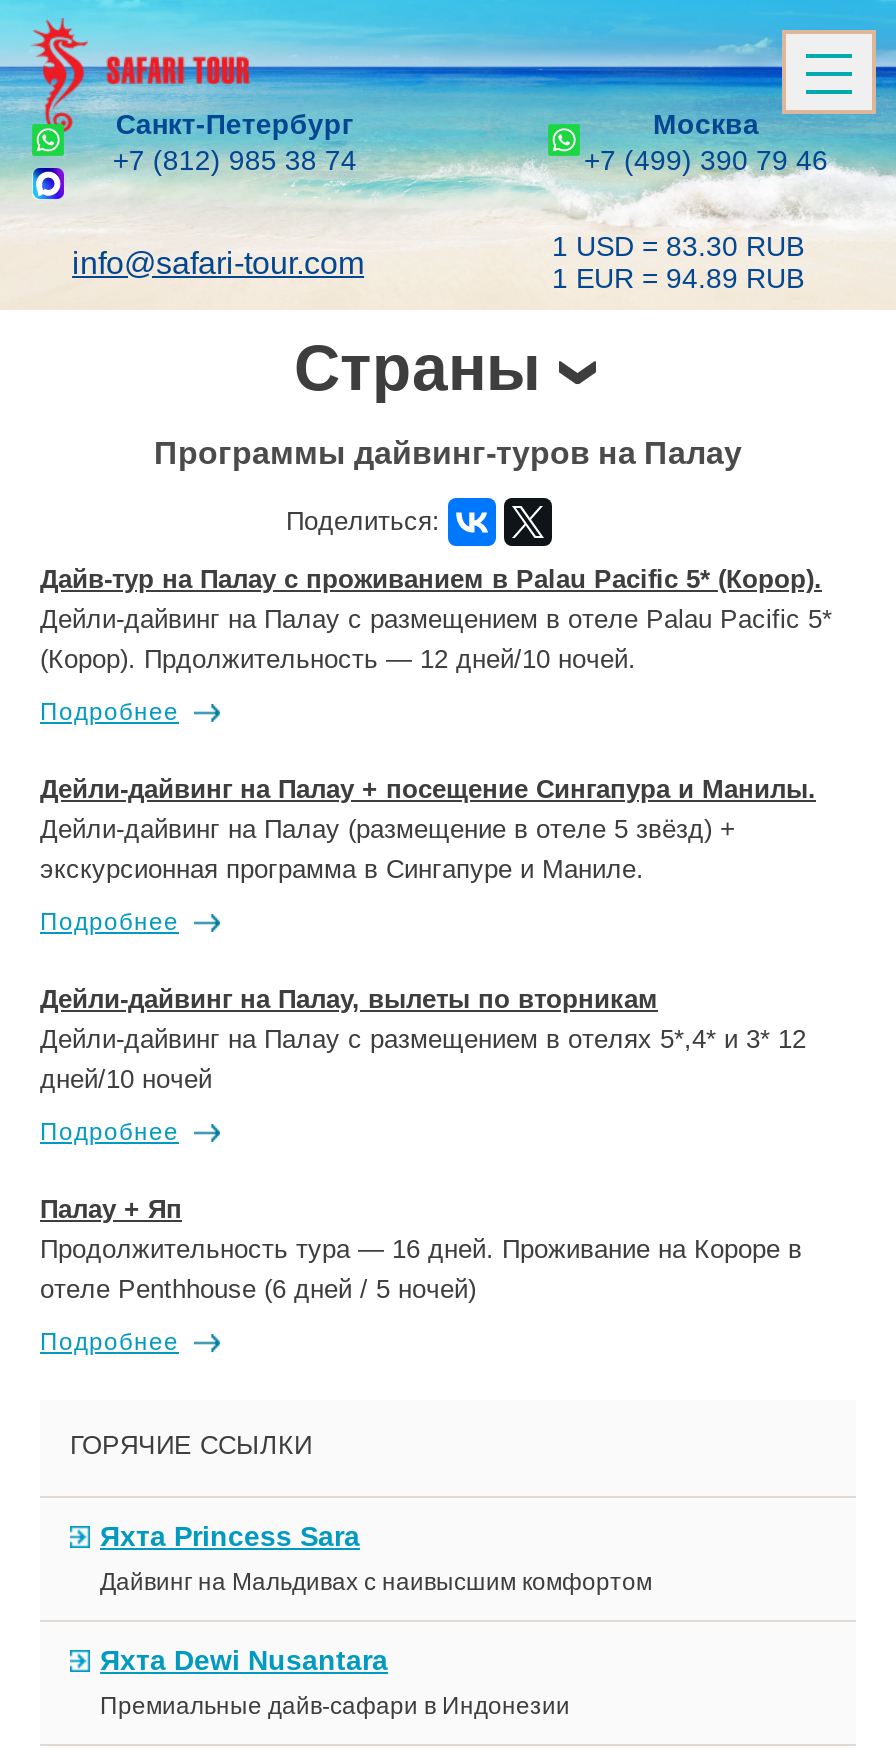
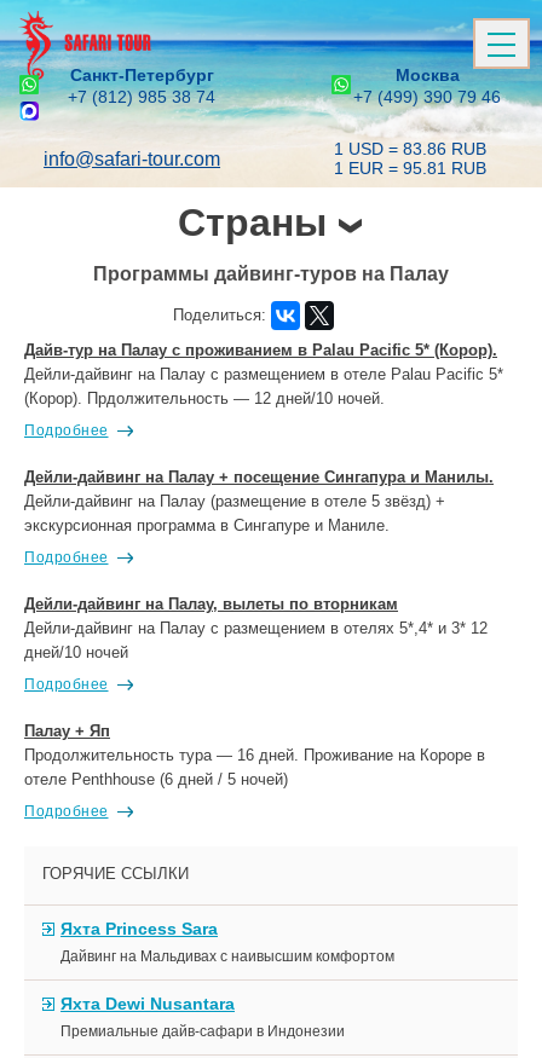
[552,230,804,262] 1 USD = 83.30 RUB -> [334,139,486,158] 1 USD = 83.86 RUB
[552,262,804,294] 1 EUR = 94.89 RUB -> [334,158,486,178] 1 EUR = 95.81 RUB

